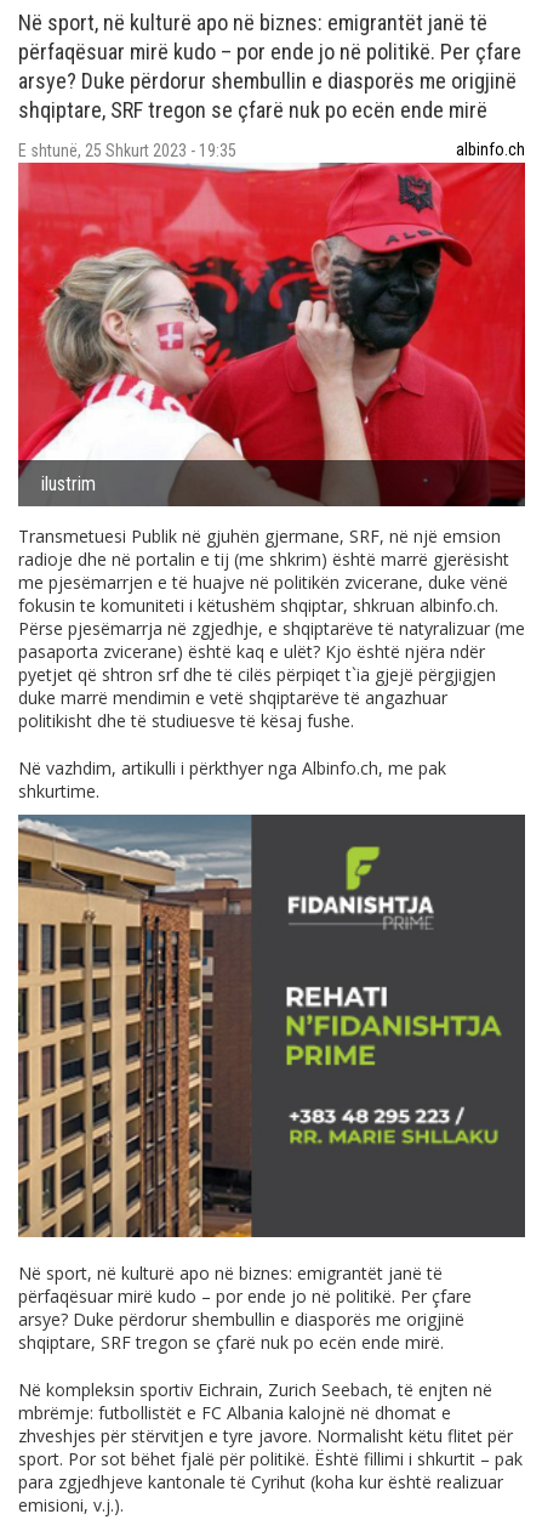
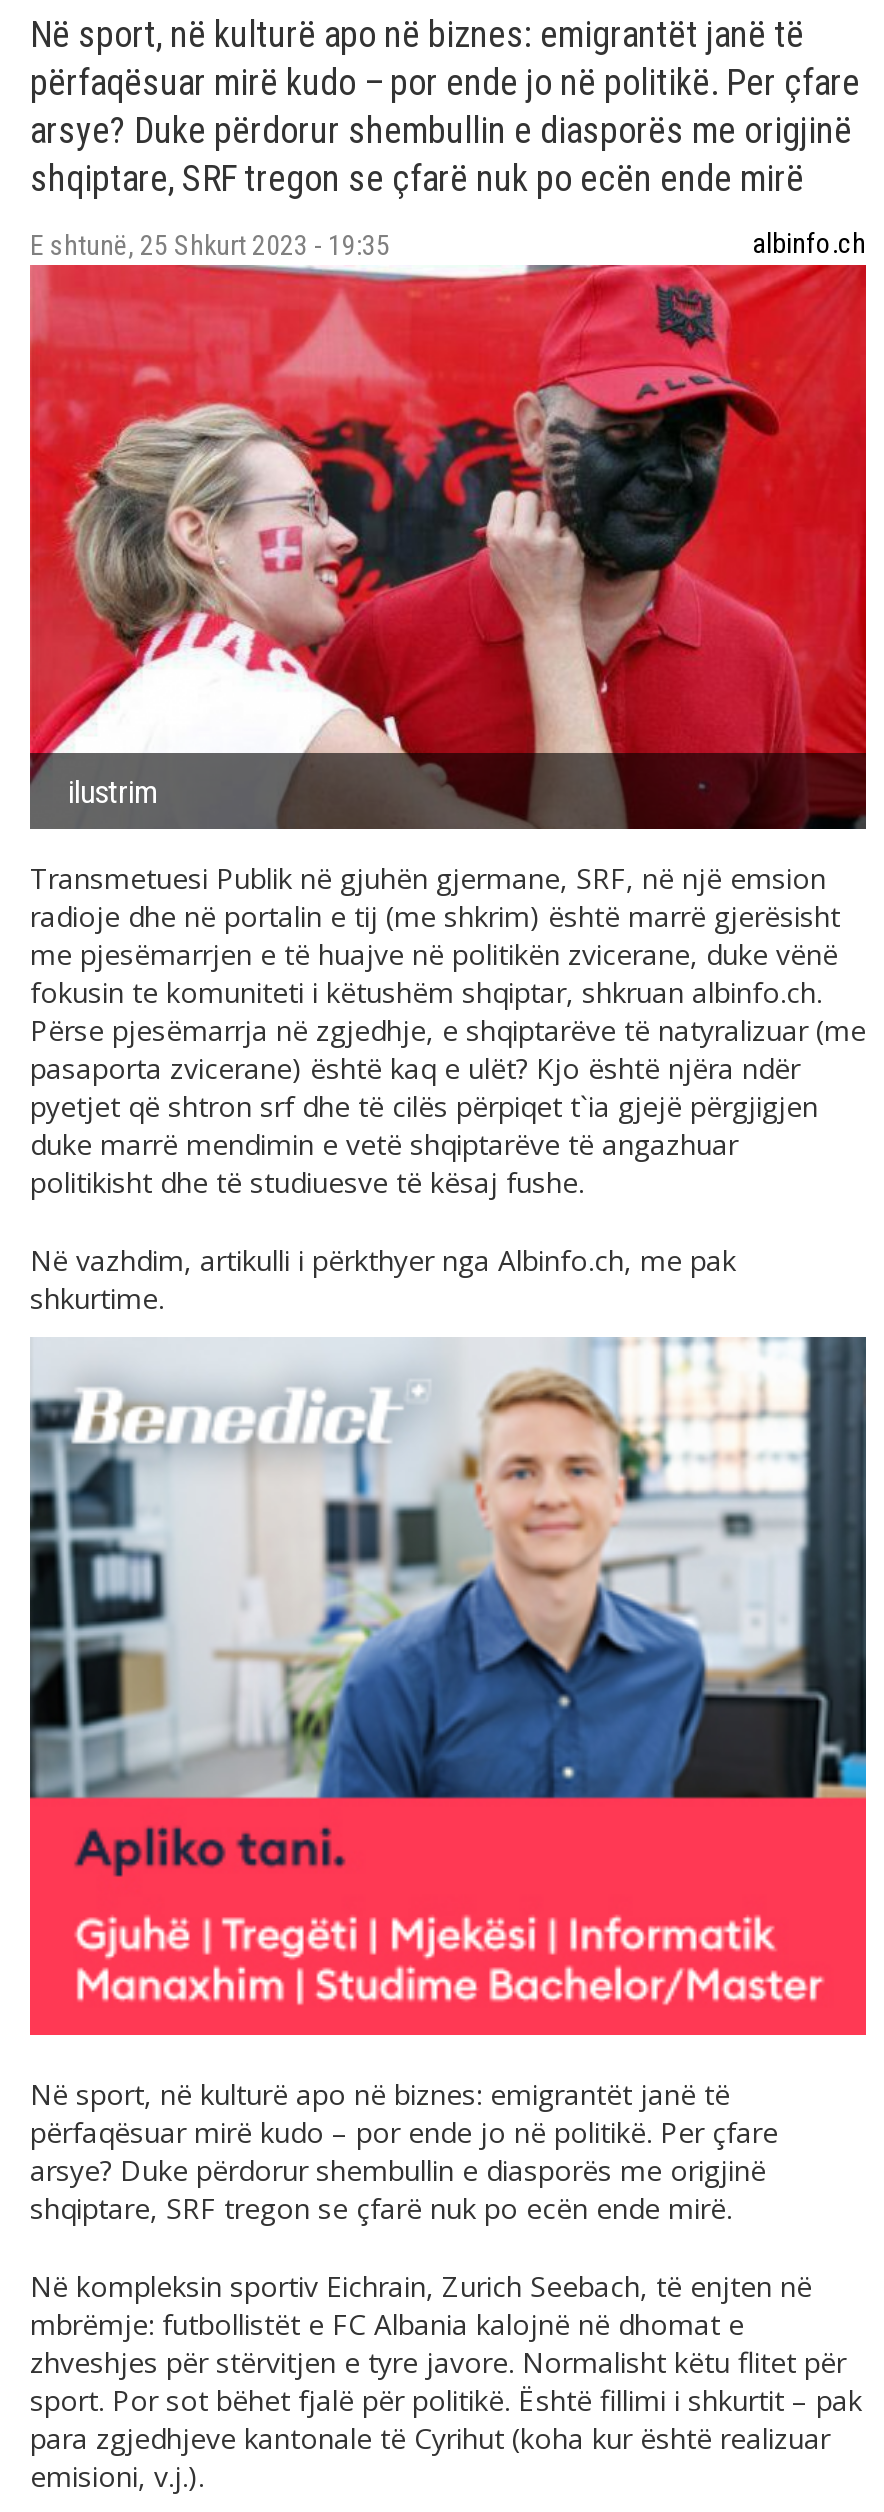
[17,813,526,1238] [image] -> [28,1337,868,2037] [image]

